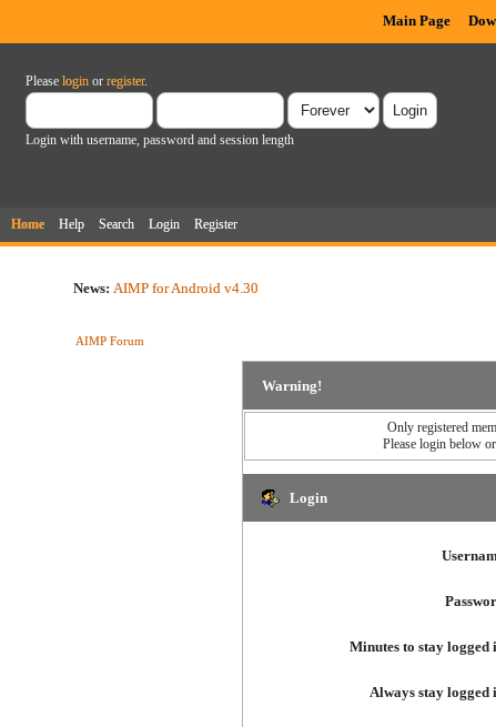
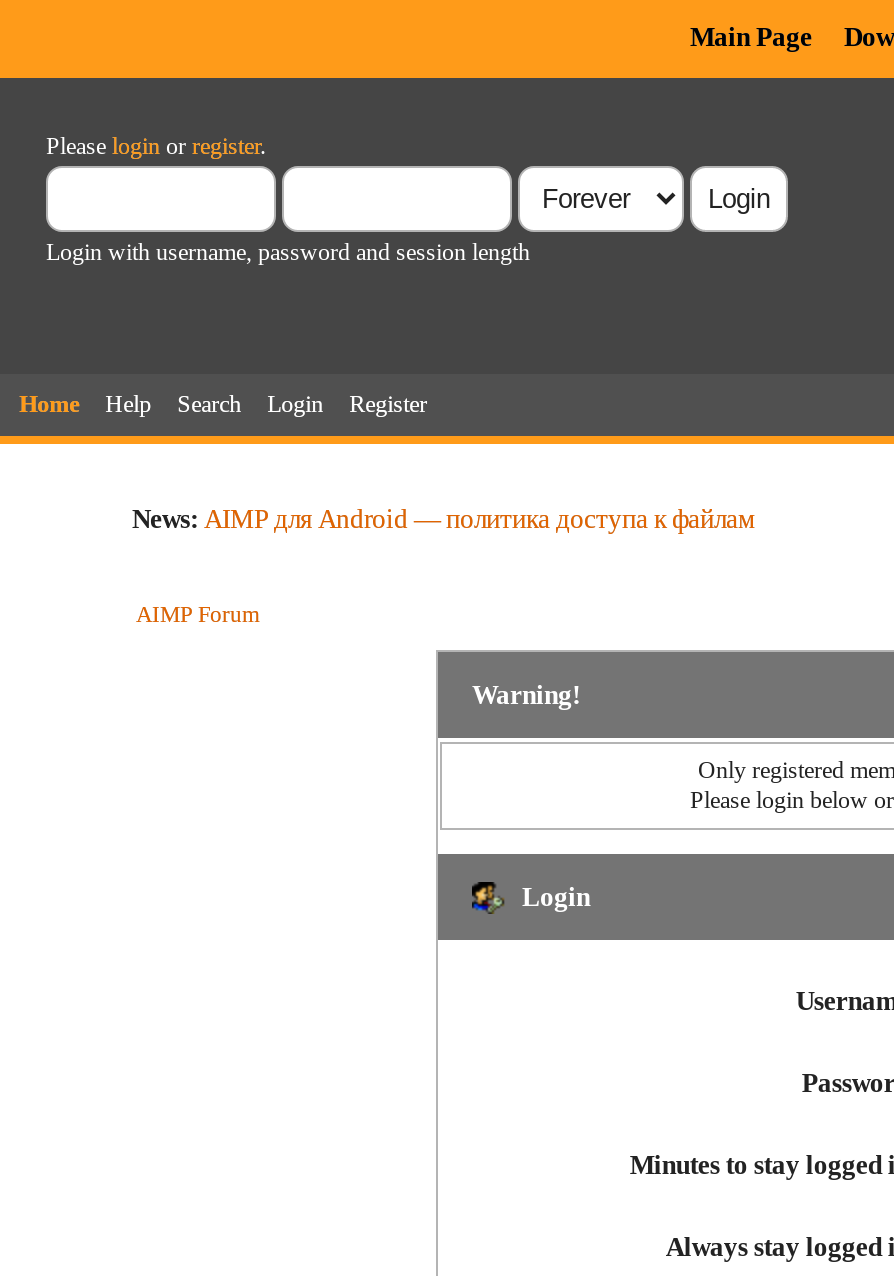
[73,280,259,296] News: AIMP for Android v4.30 -> [132,504,754,534] News: AIMP для Android — политика доступа к файлам

